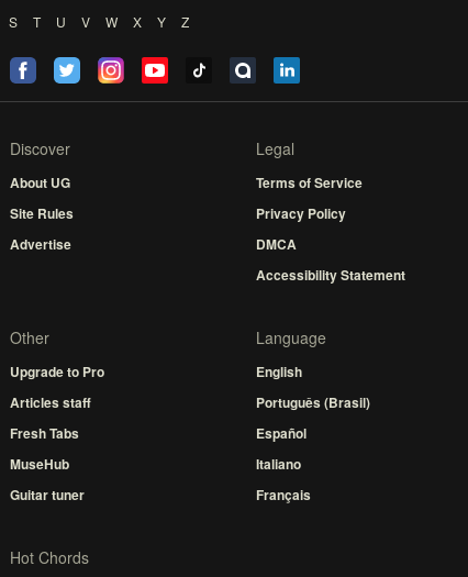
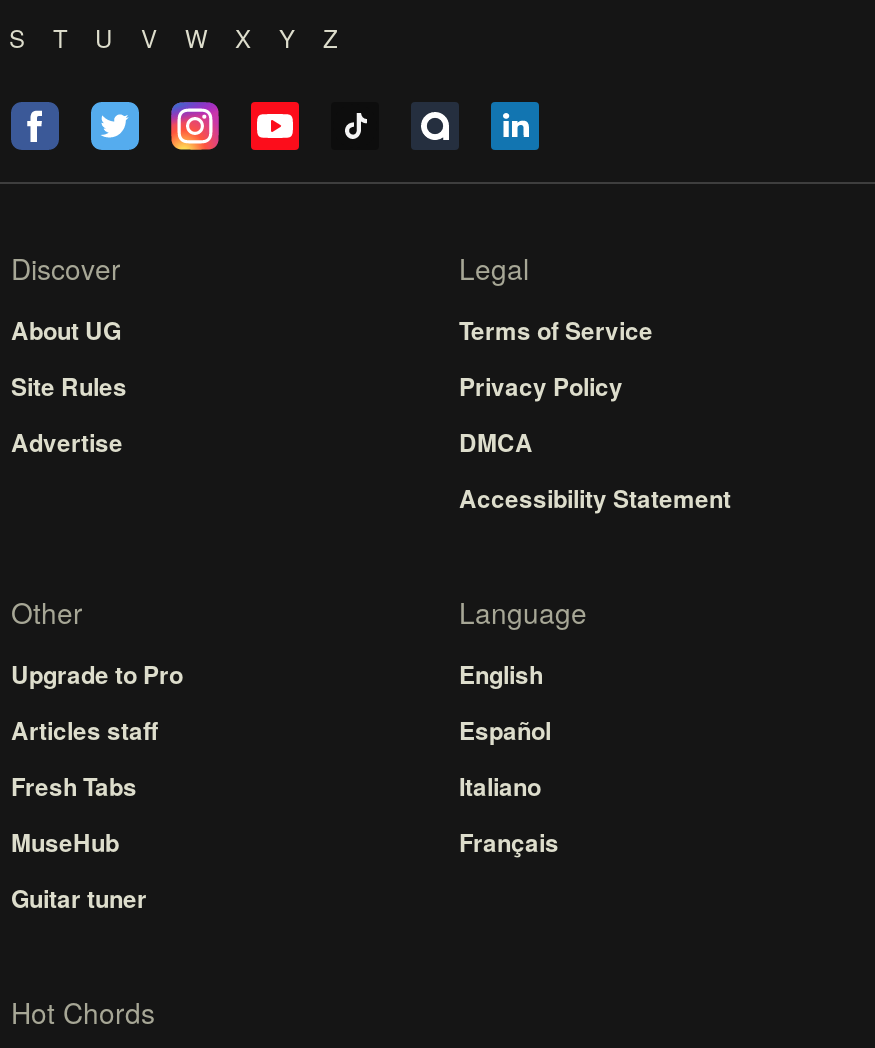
[256,392,370,412] Português (Brasil) -> none
moved [256,423,311,504] -> [459,712,559,860]: Español | Italiano | Français

